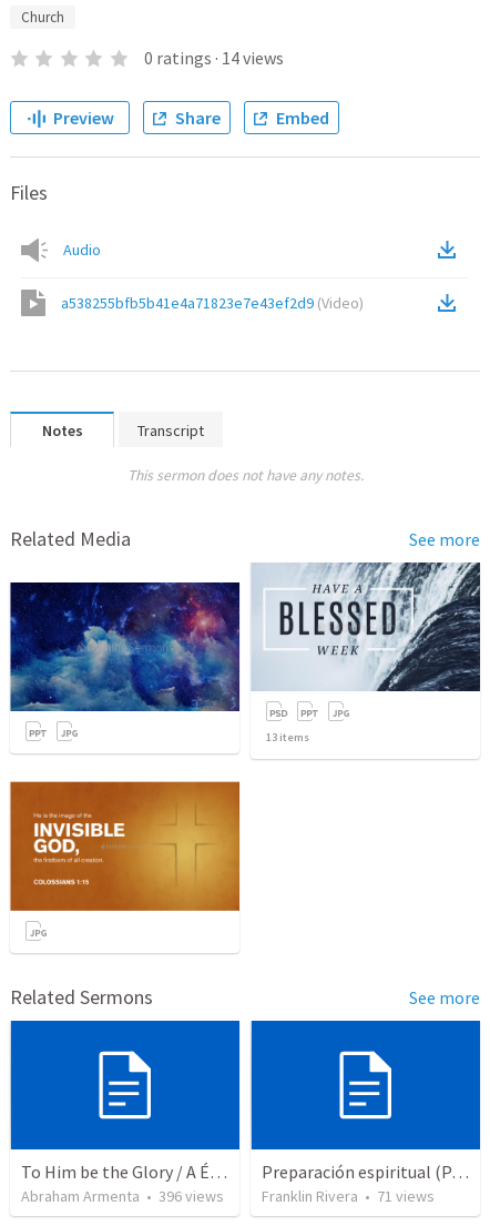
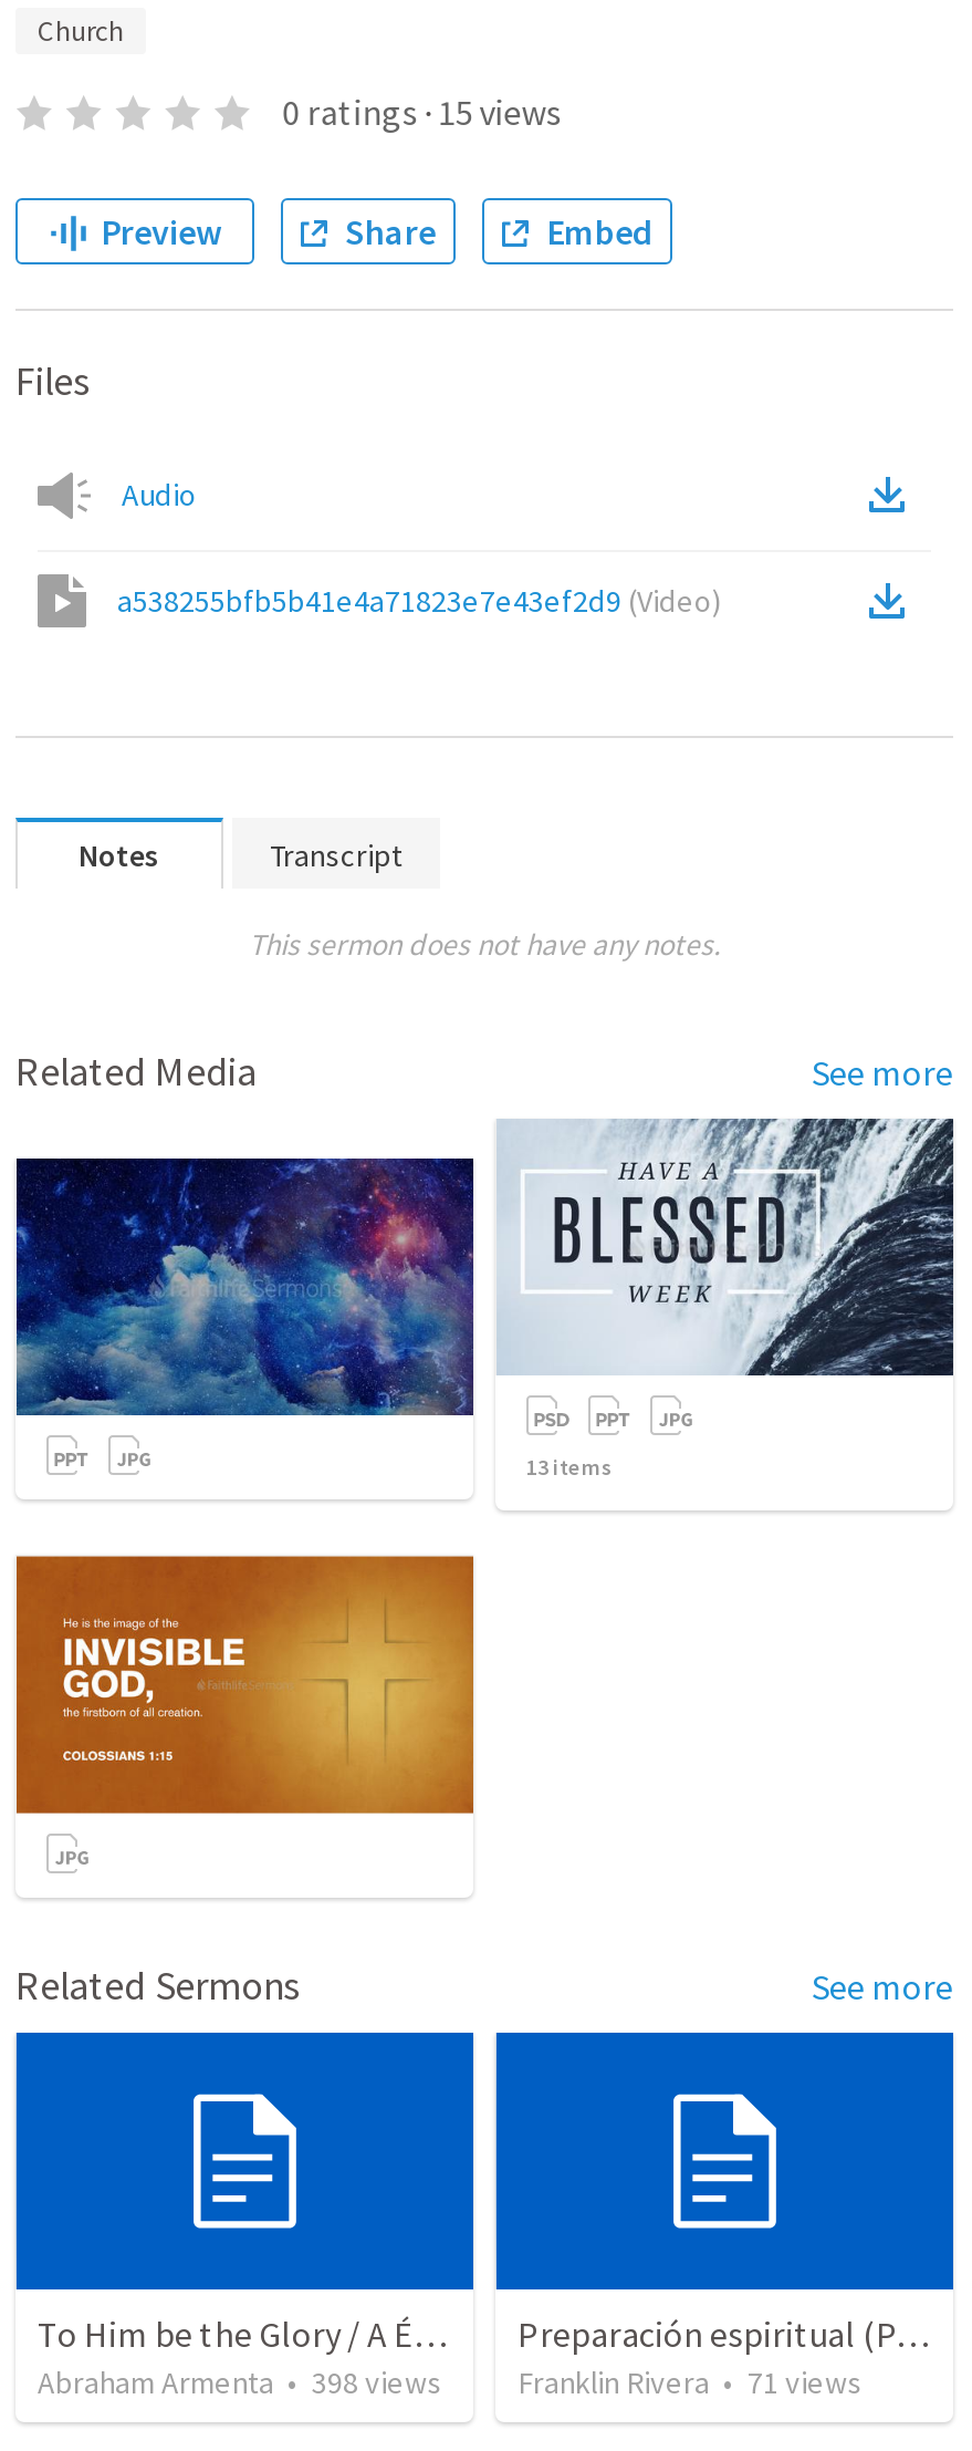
[144,47,283,69] 0 ratings · 14 views -> [282,90,561,134] 0 ratings · 15 views
[21,1186,224,1206] Abraham Armenta • 396 views -> [38,2363,442,2403] Abraham Armenta • 398 views

